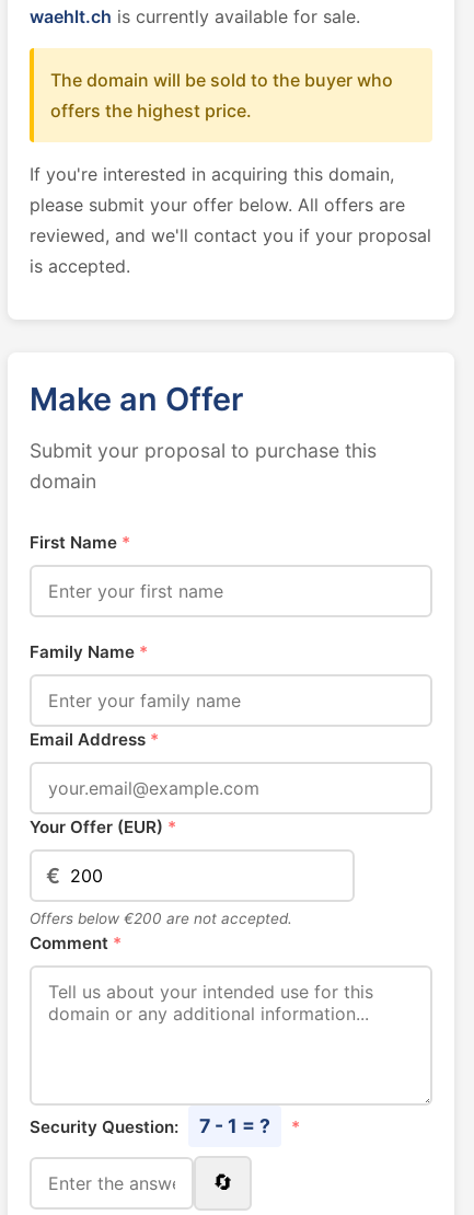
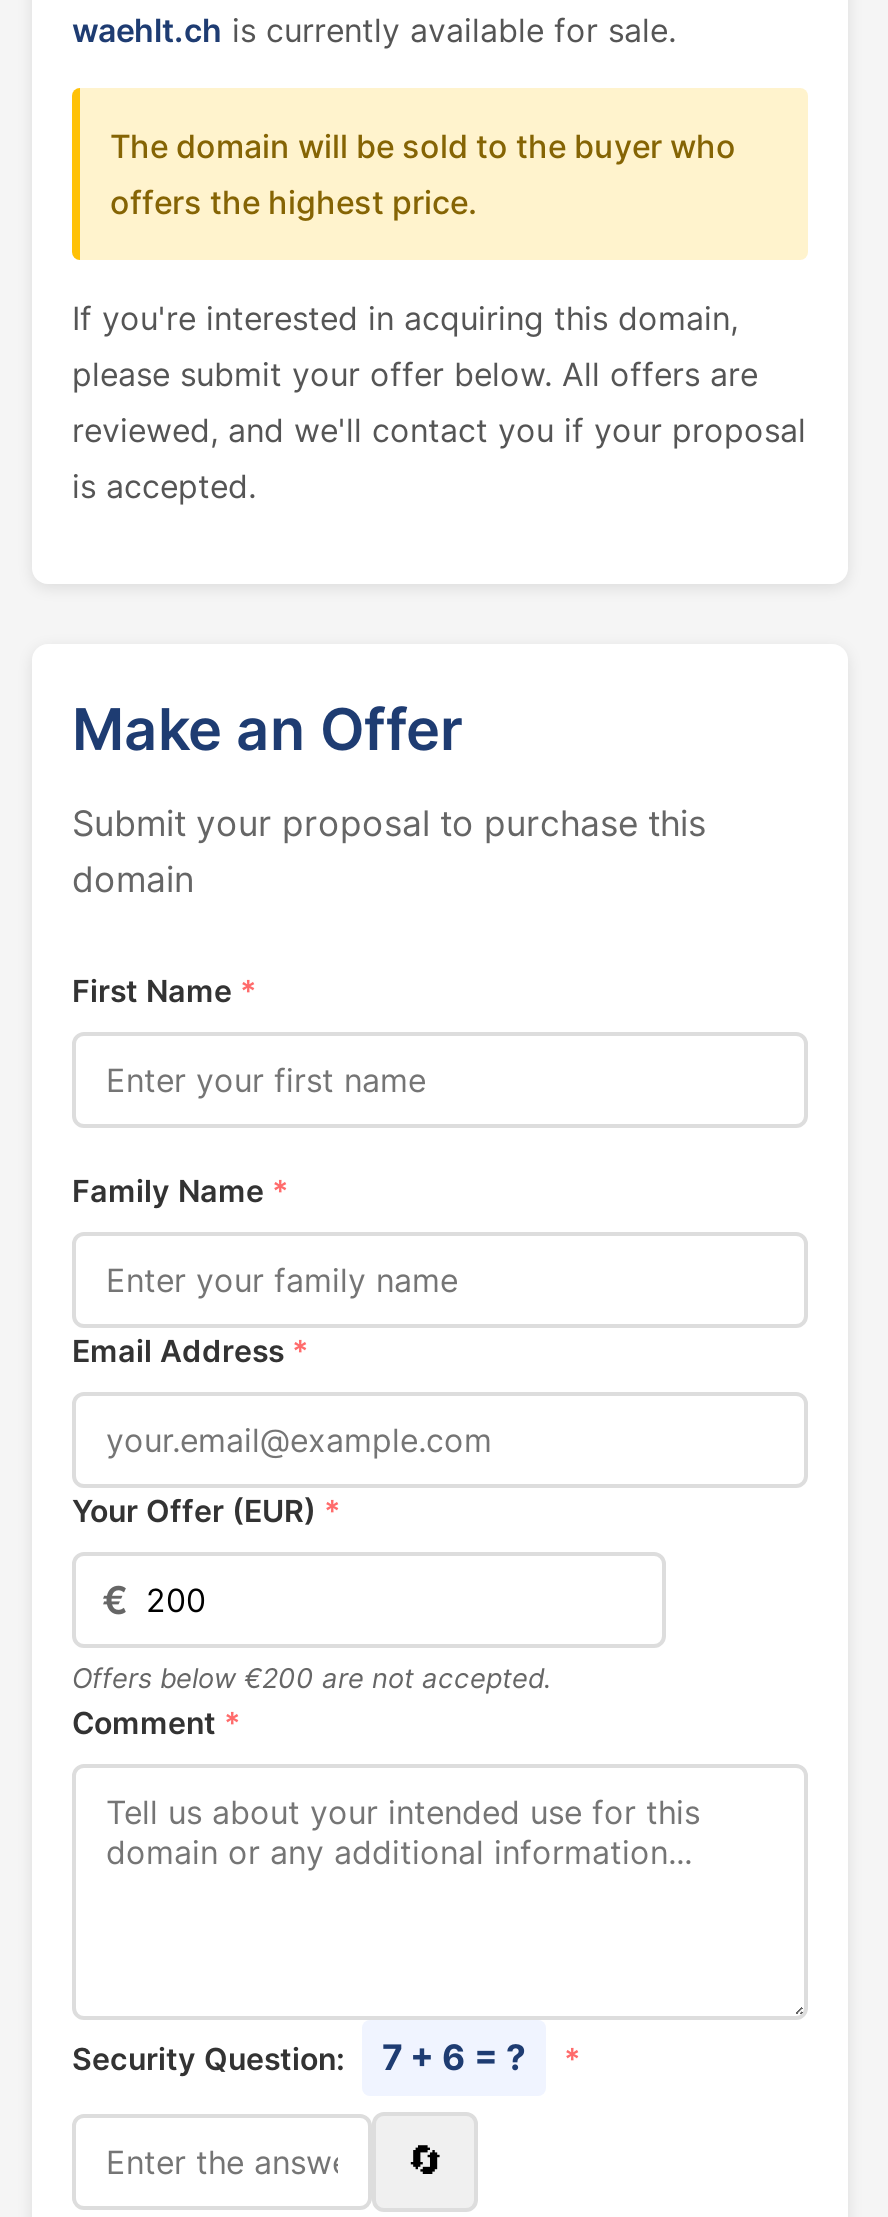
[199,1114,270,1137] 7 - 1 = ? -> [382,2036,526,2078] 7 + 6 = ?

